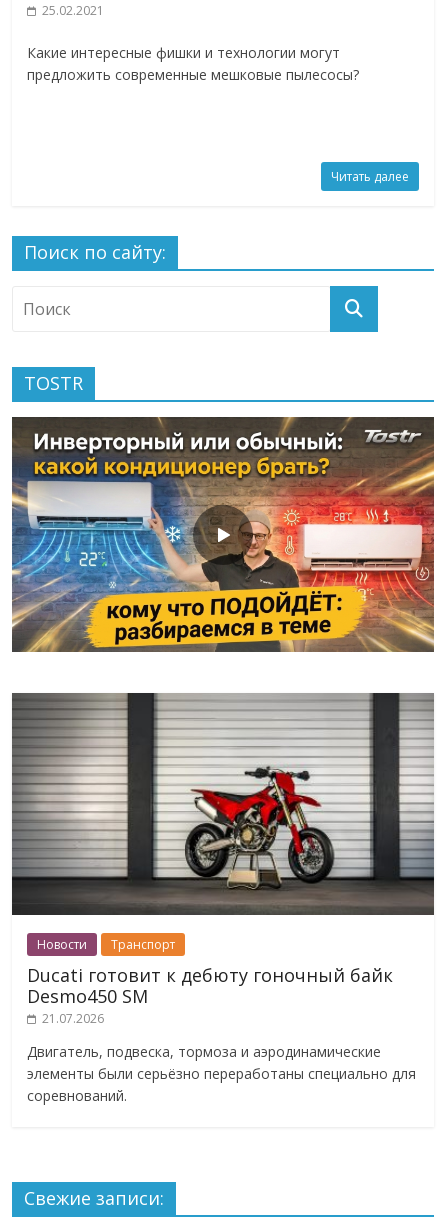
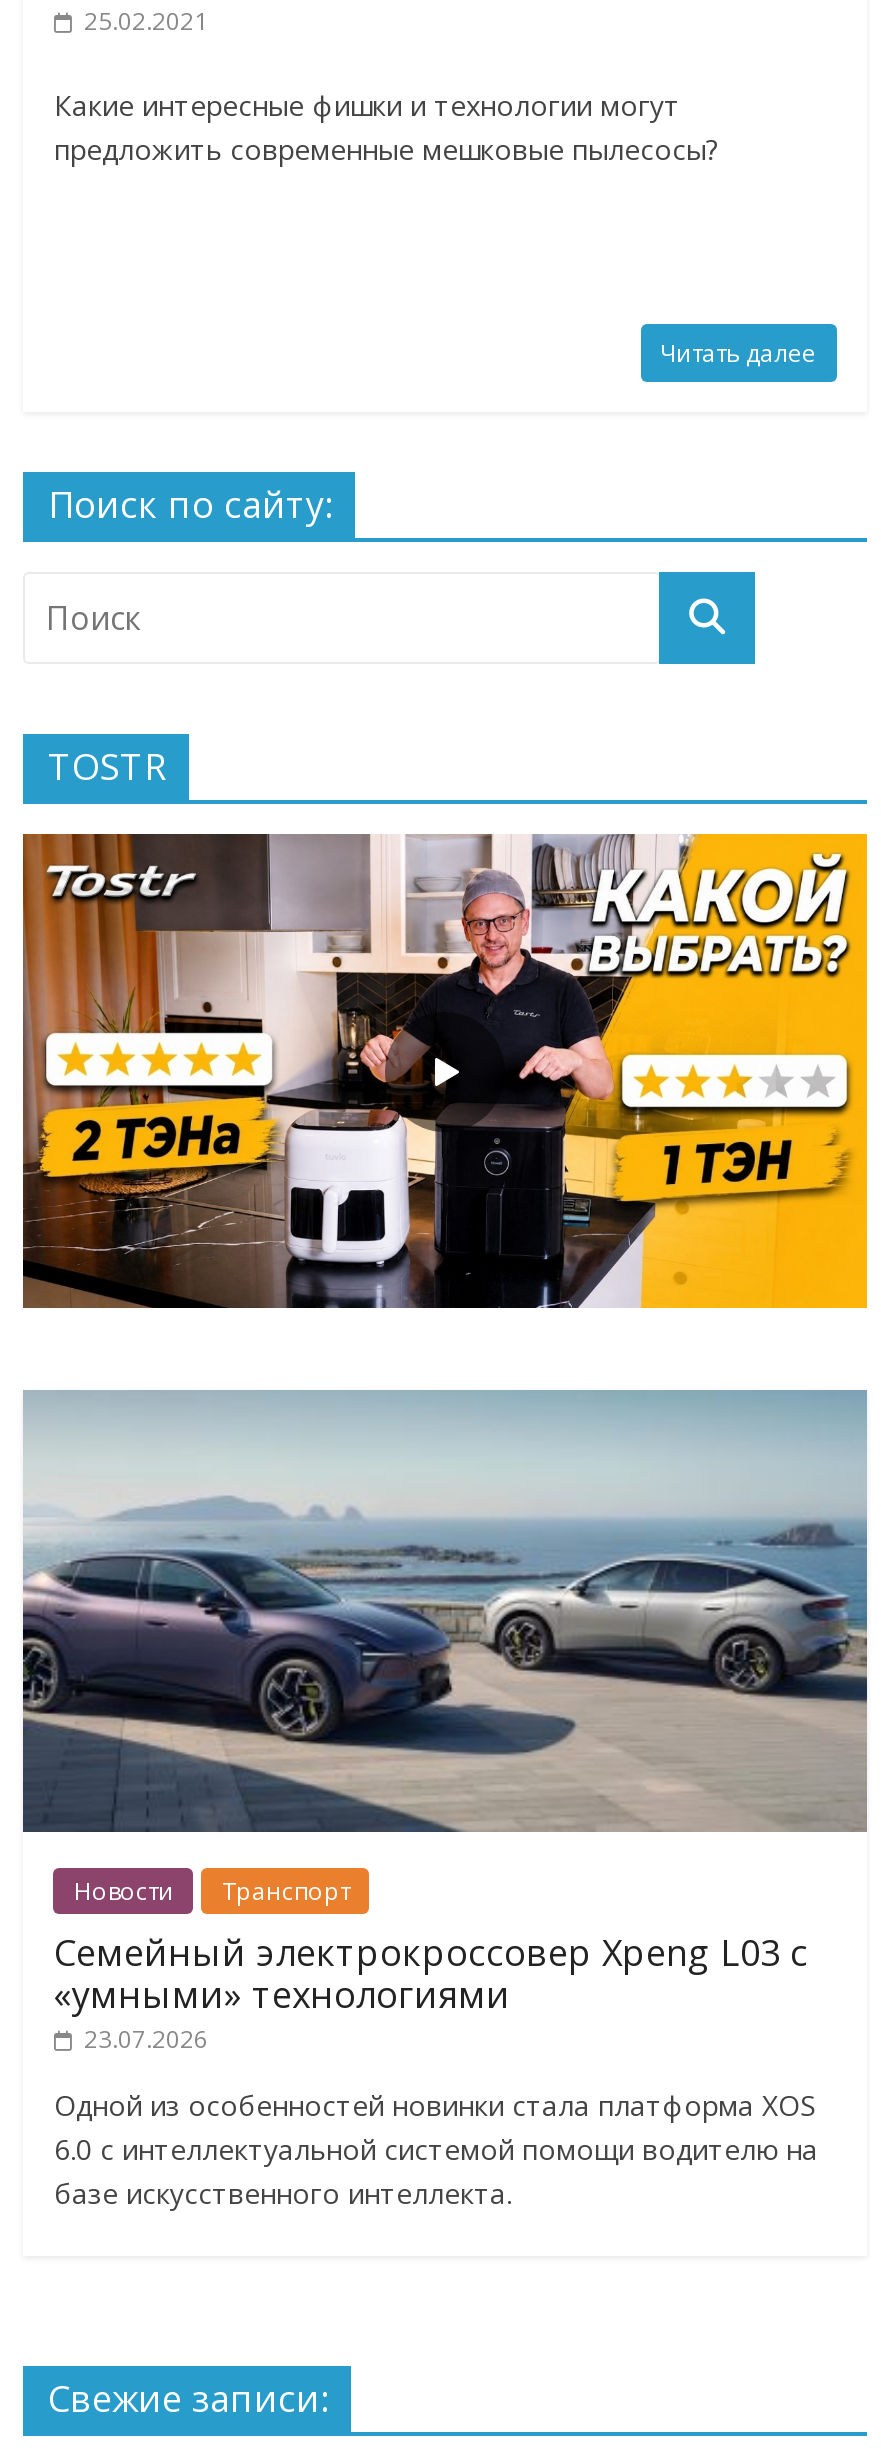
[11,416,435,653] [image] -> [21,832,869,1310] [image]
[12,692,434,916] [image] -> [23,1388,867,1832] [image]
[27,963,393,1027] Ducati готовит к дебюту гоночный байк | Desmo450 SM | 21.07.2026 -> [54,1929,808,2057] Семейный электрокроссовер Xpeng L03 с | «умными» технологиями | 23.07.2026
[27,1042,416,1105] Двигатель, подвеска, тормоза и аэродинамические | элементы были серьёзно переработаны специально для | соревнований. -> [54,2087,818,2213] Одной из особенностей новинки стала платформа XOS | 6.0 с интеллектуальной системой помощи водителю на | базе искусственного интеллекта.

